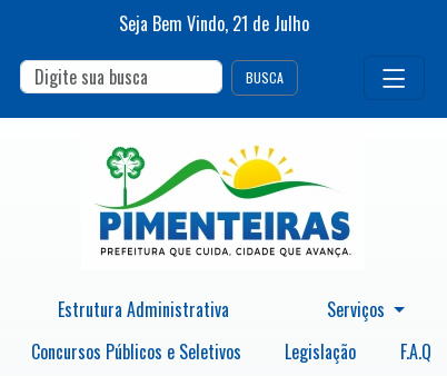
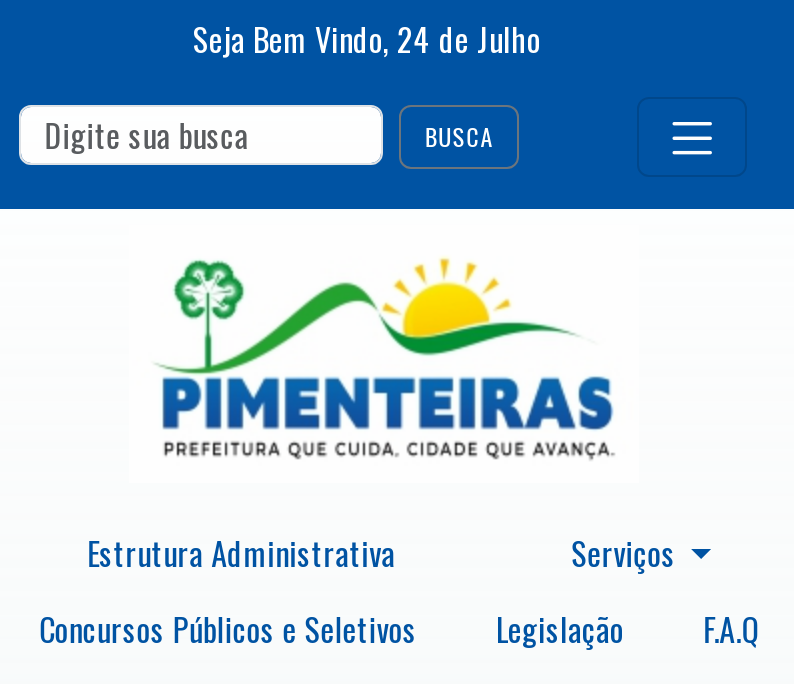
[118,10,309,37] Seja Bem Vindo, 21 de Julho -> [193,15,541,63] Seja Bem Vindo, 24 de Julho

